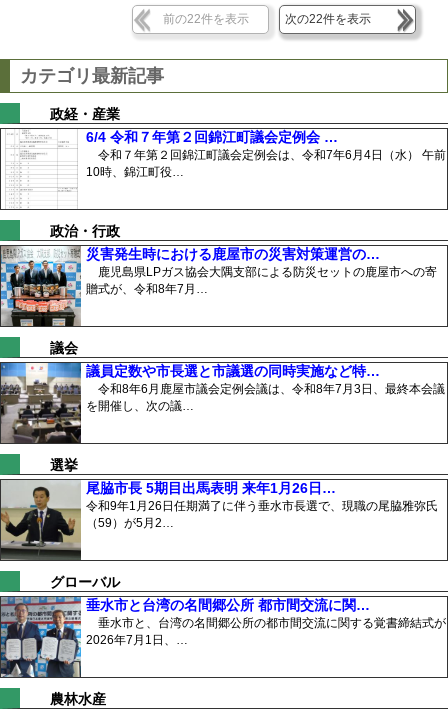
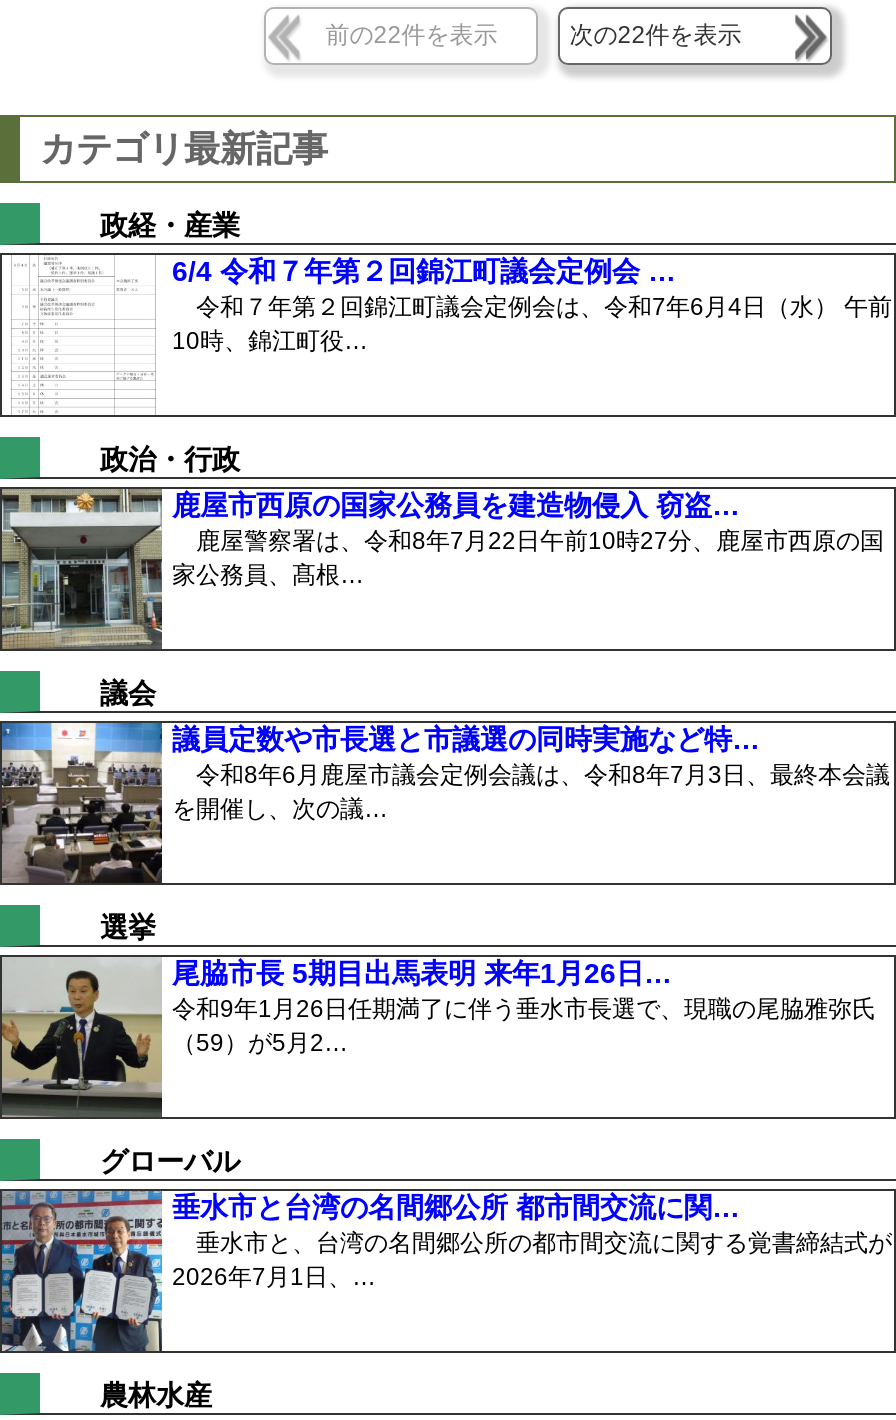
[3,245,437,327] [image] | 災害発生時における鹿屋市の災害対策運営の… | 鹿児島県LPガス協会大隅支部による防災セットの鹿屋市への寄 | 贈式が、令和8年7月… -> [6,487,884,651] [image] | 鹿屋市西原の国家公務員を建造物侵入 窃盗… | 鹿屋警察署は、令和8年7月22日午前10時27分、鹿屋市西原の国 | 家公務員、髙根…

